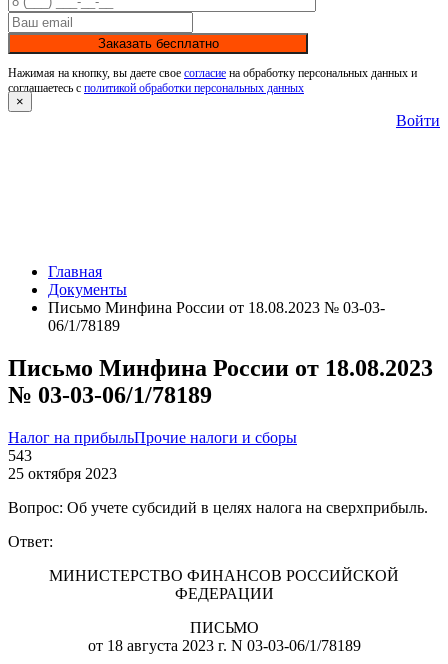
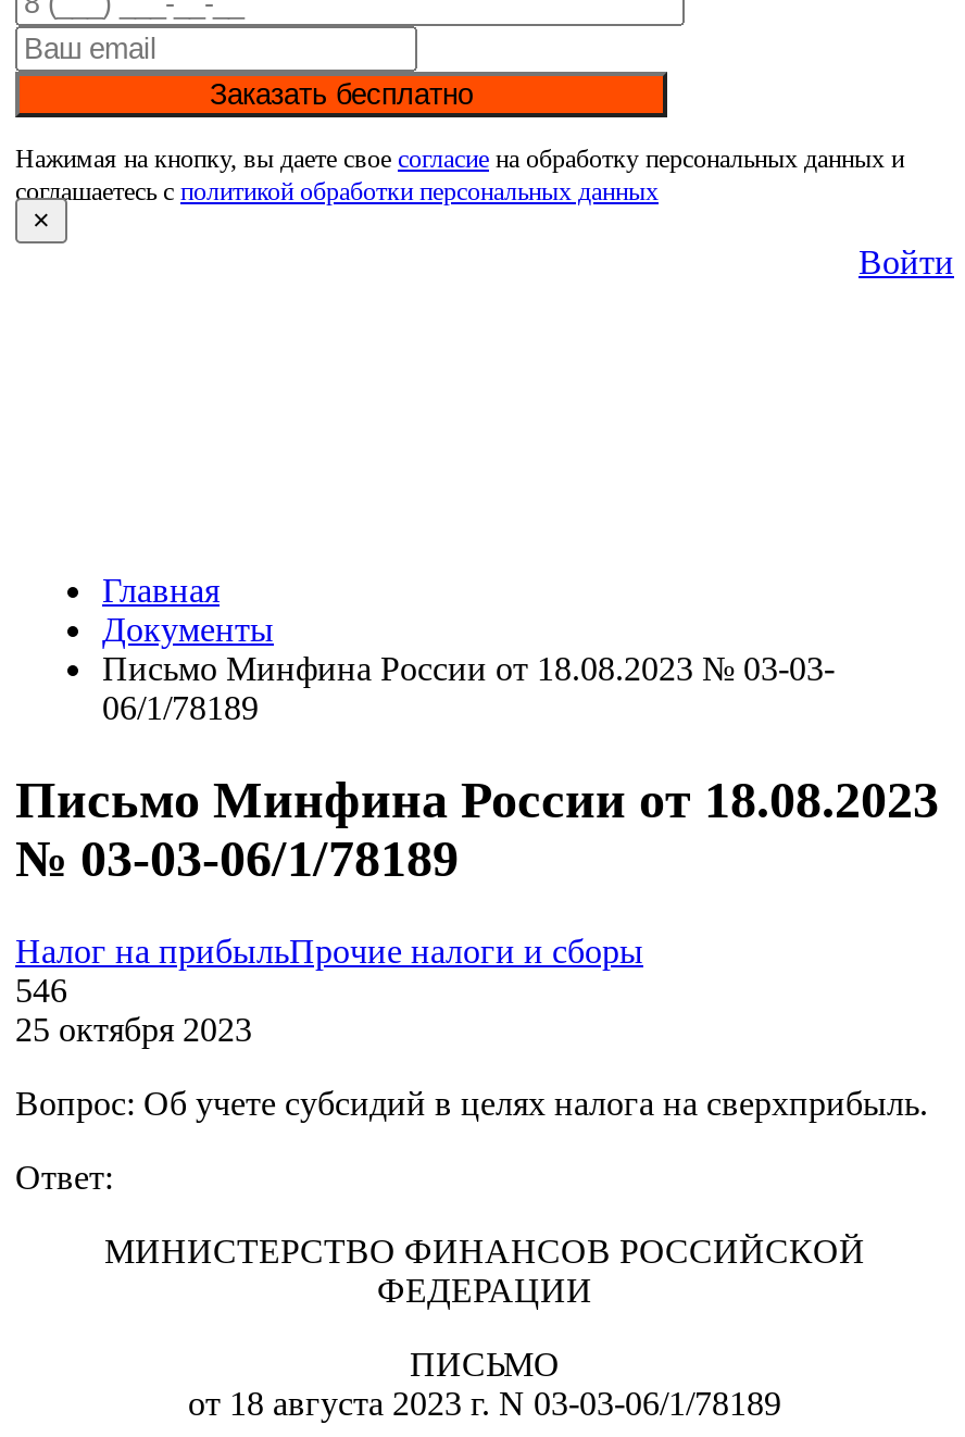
[8,447,32,464] 543 -> [15,971,67,1008] 546

